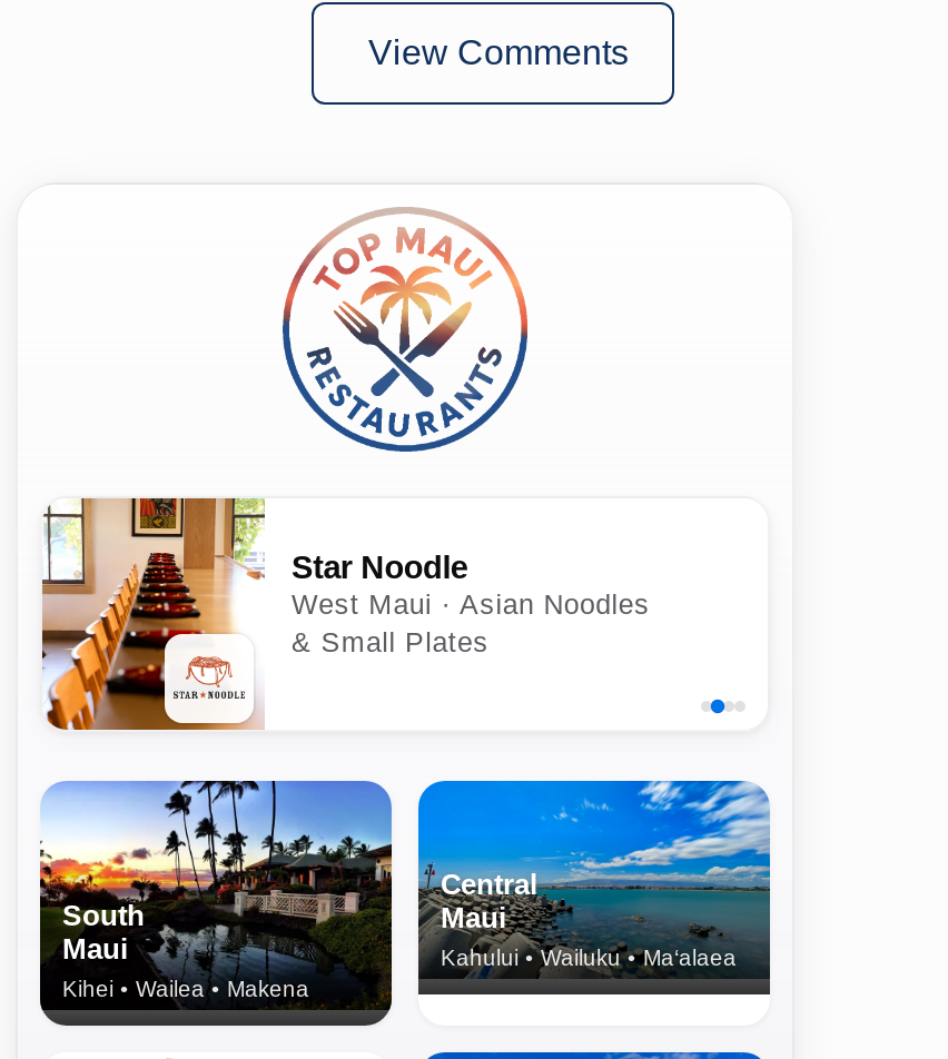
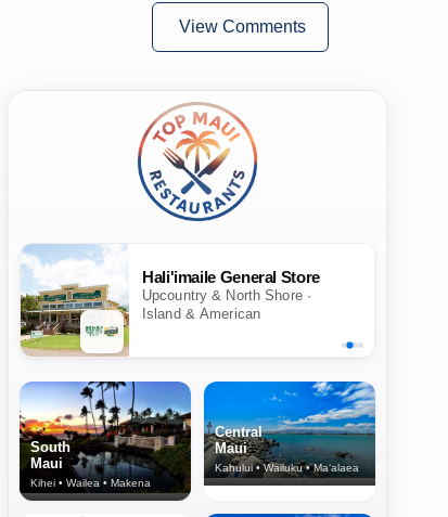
[40,496,650,732] [image] | Star Noodle | West Maui · Asian Noodles | & Small Plates -> [20,244,320,356] [image] | Hali'imaile General Store | Upcountry & North Shore · | Island & American

